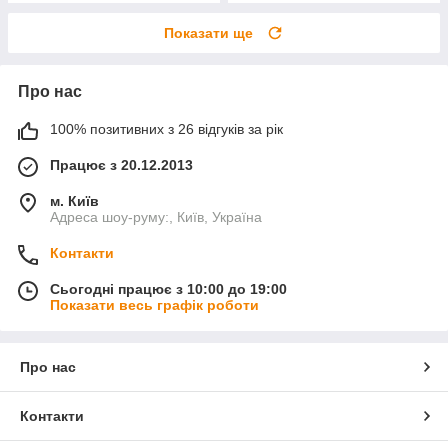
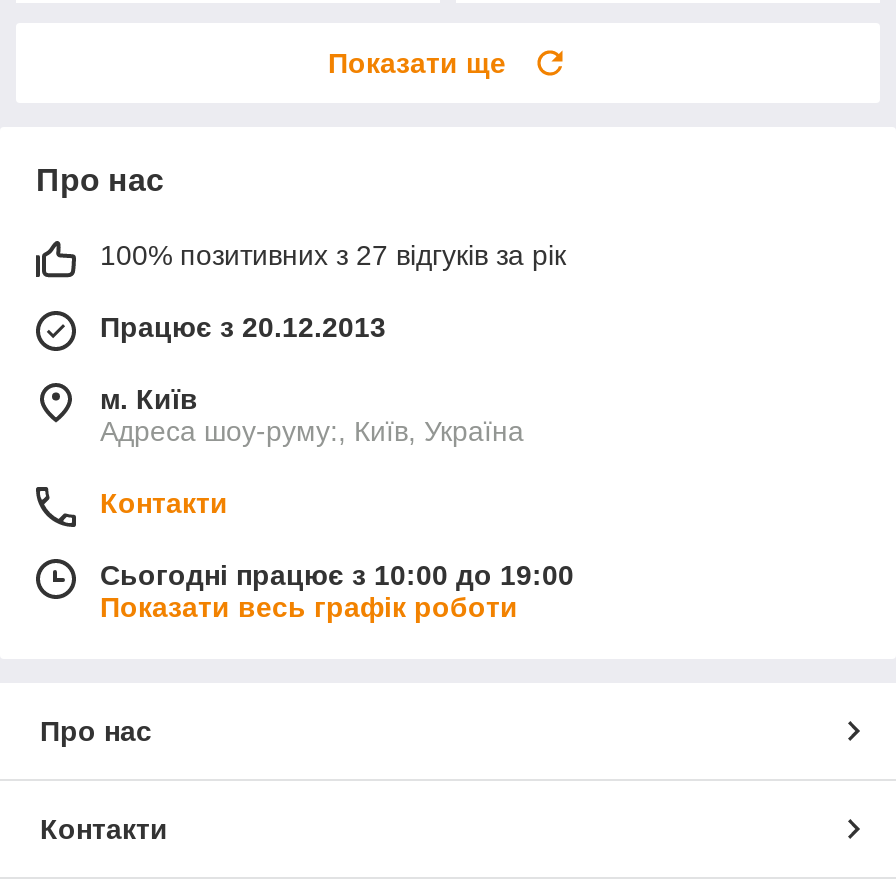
[50,121,283,137] 100% позитивних з 26 відгуків за рік -> [100,239,566,271] 100% позитивних з 27 відгуків за рік

